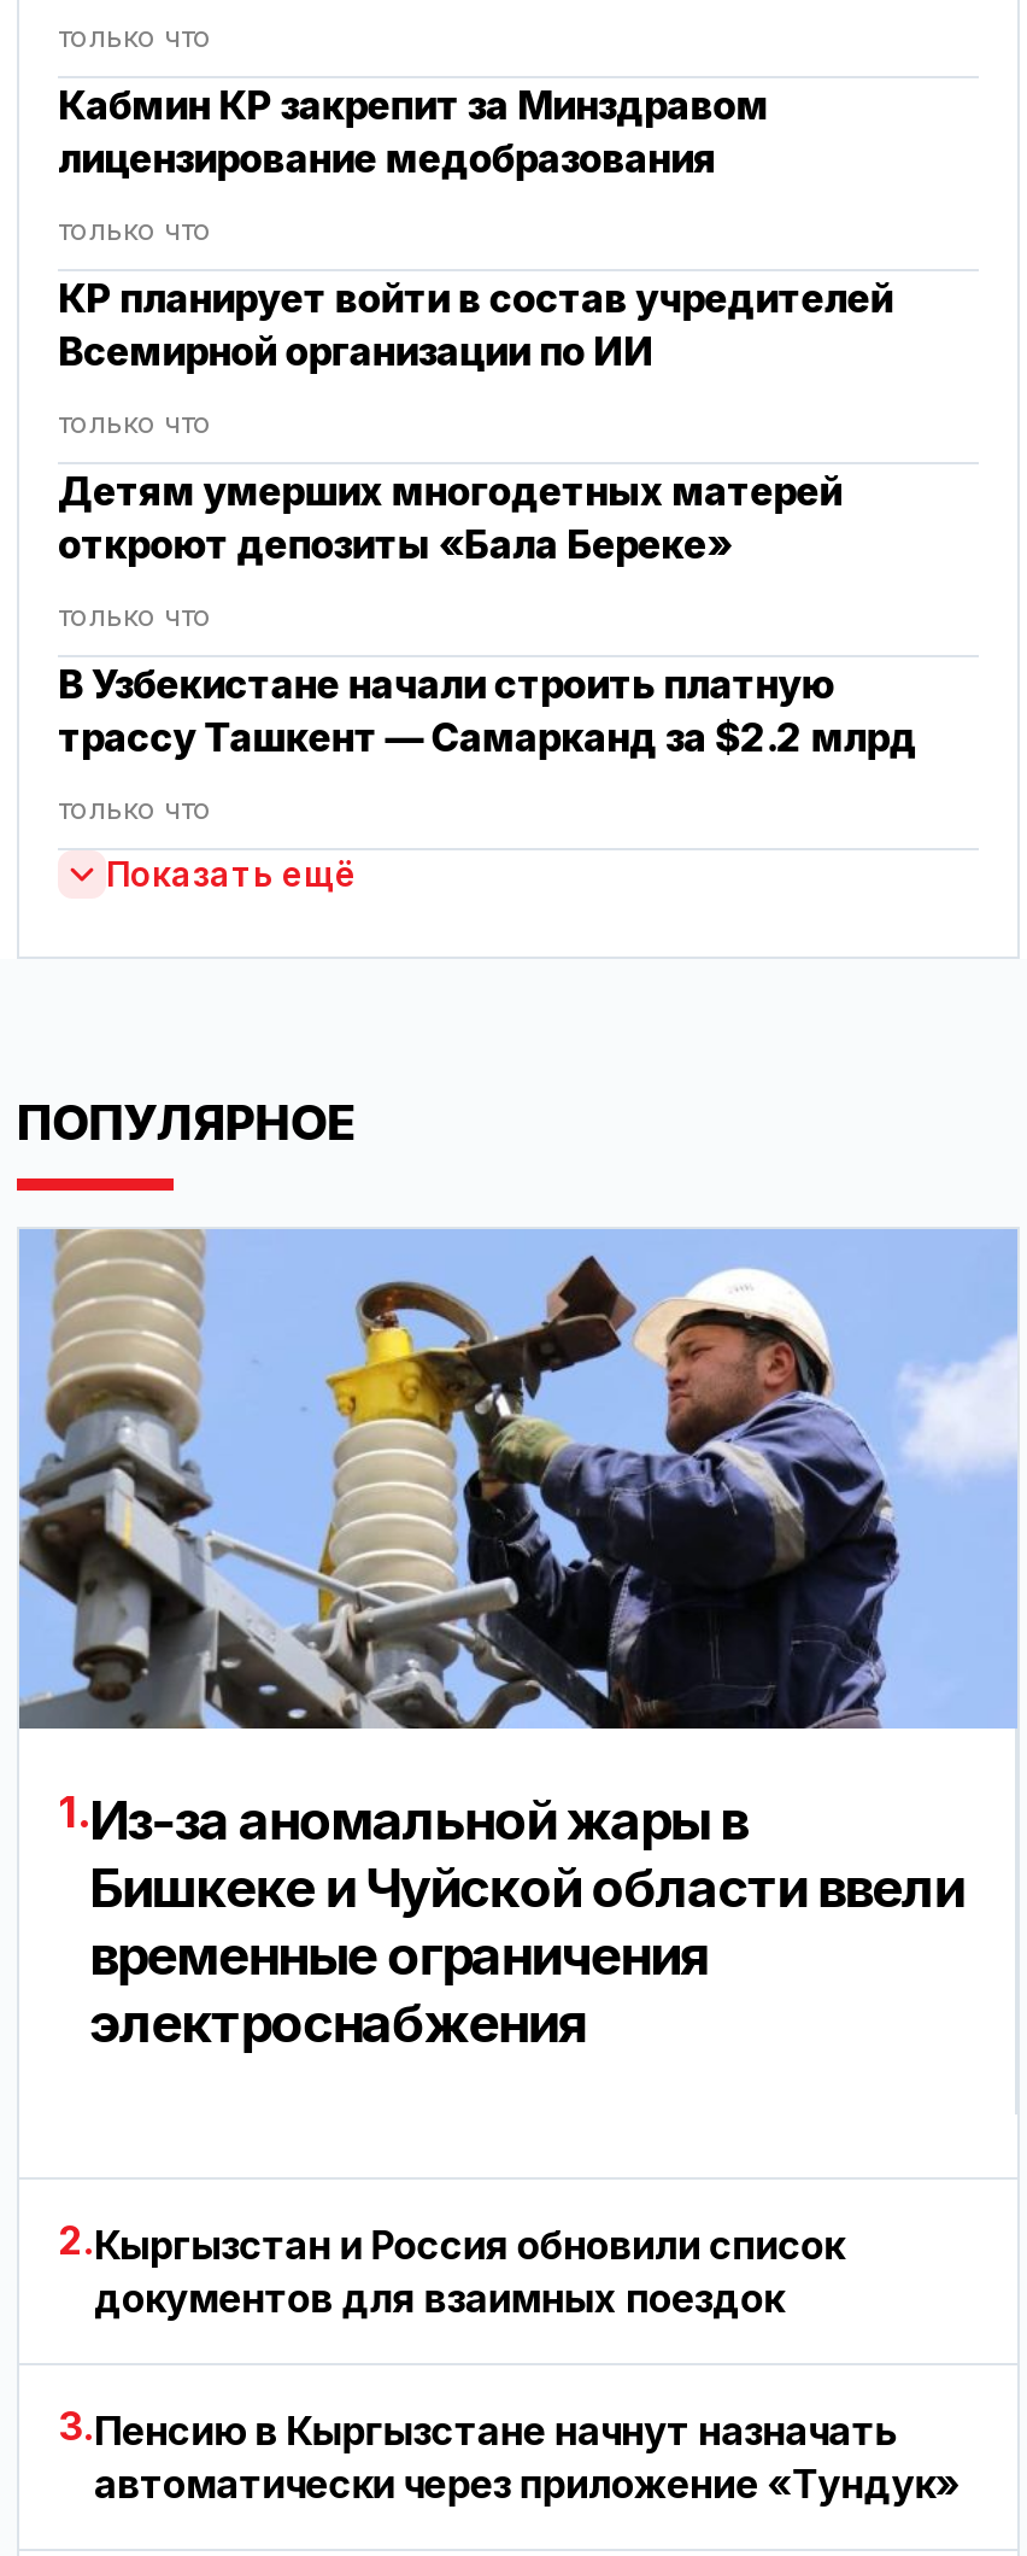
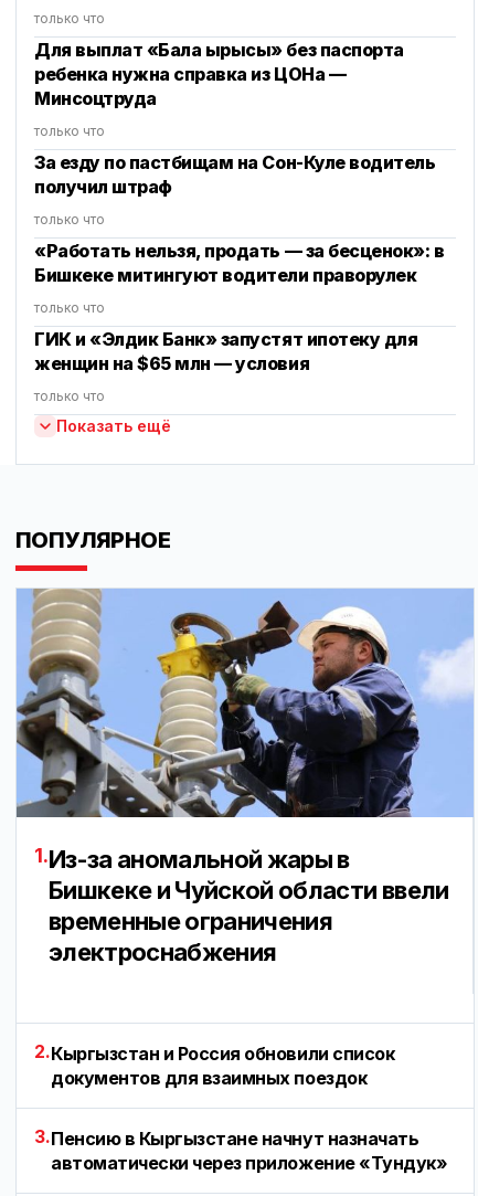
[58,81,768,183] Кабмин КР закрепит за Минздравом | лицензирование медобразования -> [34,39,404,110] Для выплат «Бала ырысы» без паспорта | ребенка нужна справка из ЦОНа — | Минсоцтруда
[58,274,893,376] КР планирует войти в состав учредителей | Всемирной организации по ИИ -> [34,152,435,198] За езду по пастбищам на Сон-Куле водитель | получил штраф
[58,467,842,569] Детям умерших многодетных матерей | откроют депозиты «Бала Береке» -> [34,240,444,286] «Работать нельзя, продать — за бесценок»: в | Бишкеке митингуют водители праворулек
[58,660,917,762] В Узбекистане начали строить платную | трассу Ташкент — Самарканд за $2.2 млрд -> [34,328,418,375] ГИК и «Элдик Банк» запустят ипотеку для | женщин на $65 млн — условия

